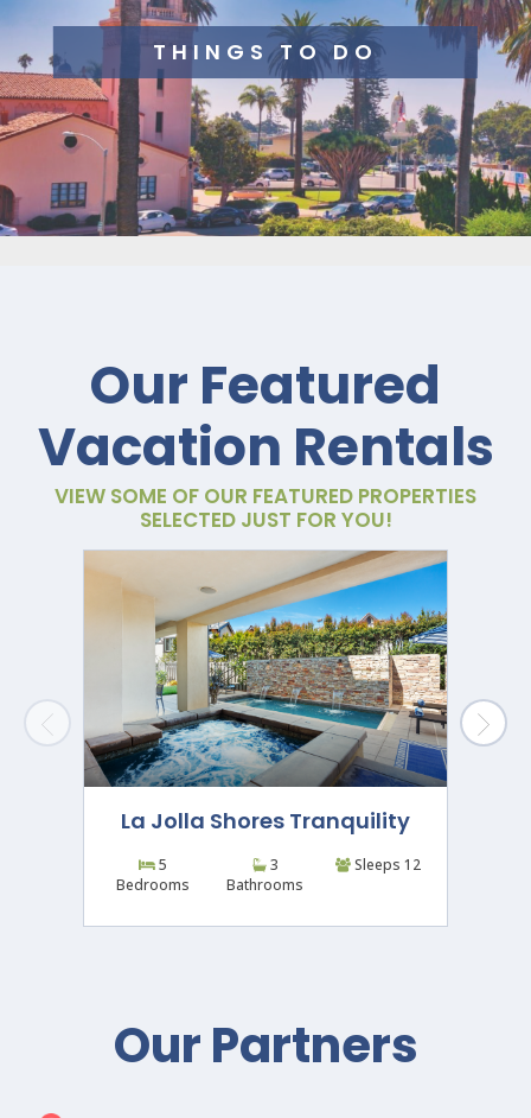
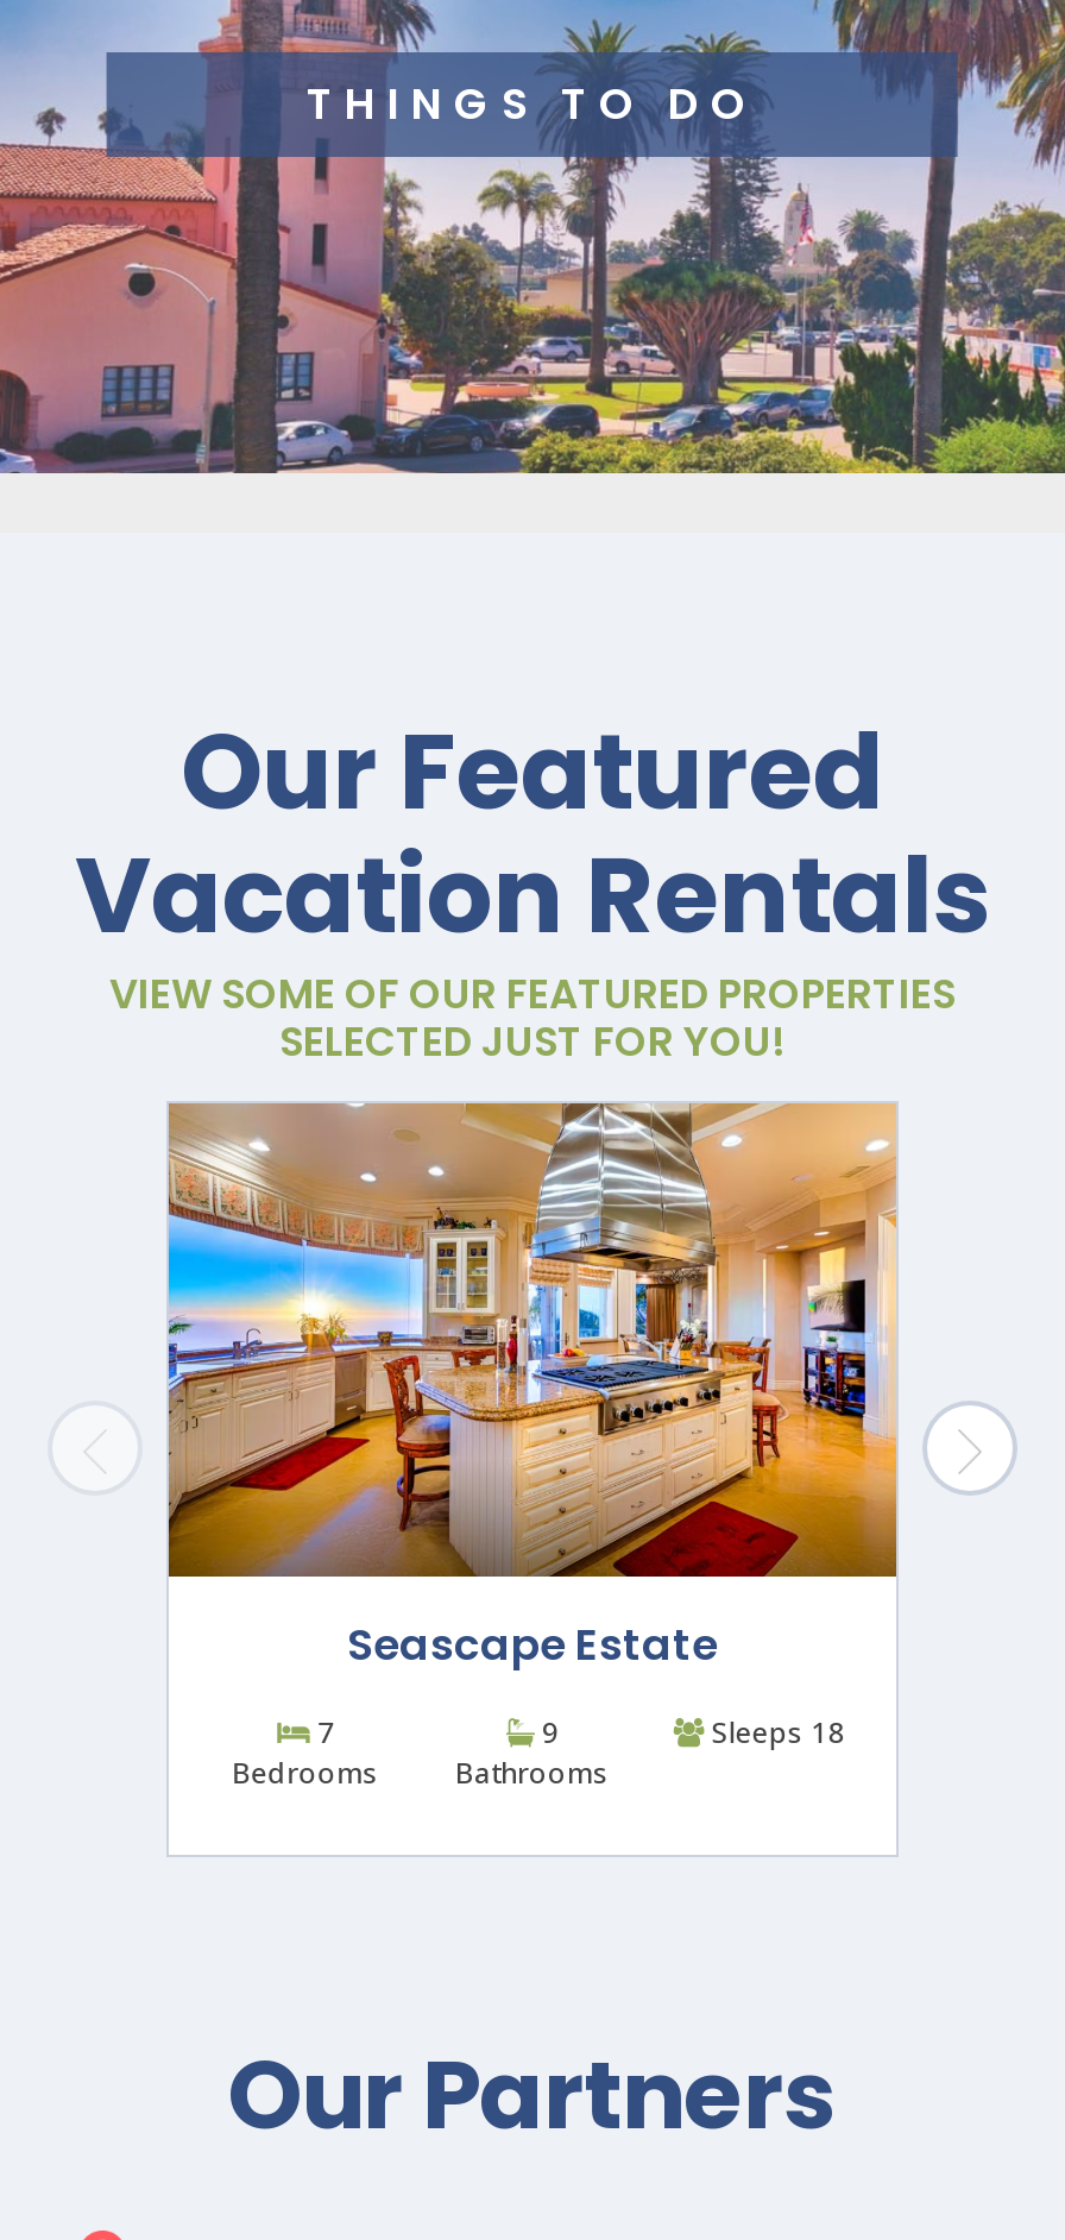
[83,551,448,835] [image] | La Jolla Shores Tranquility -> [166,1103,899,1673] [image] | Seascape Estate
[155,854,167,874] 5 -> [311,1711,334,1752] 7
[267,854,279,874] 3 -> [535,1711,559,1752] 9
[351,854,421,874] Sleeps 12 -> [704,1711,845,1752] Sleeps 18

